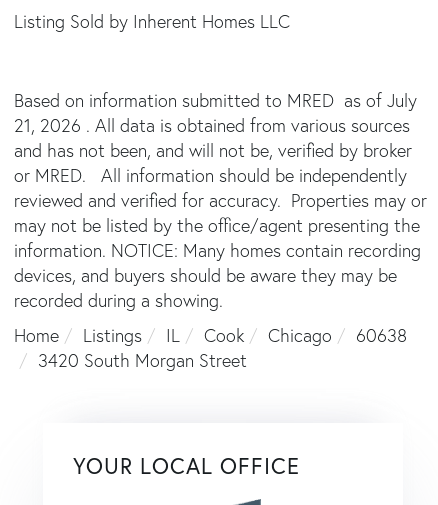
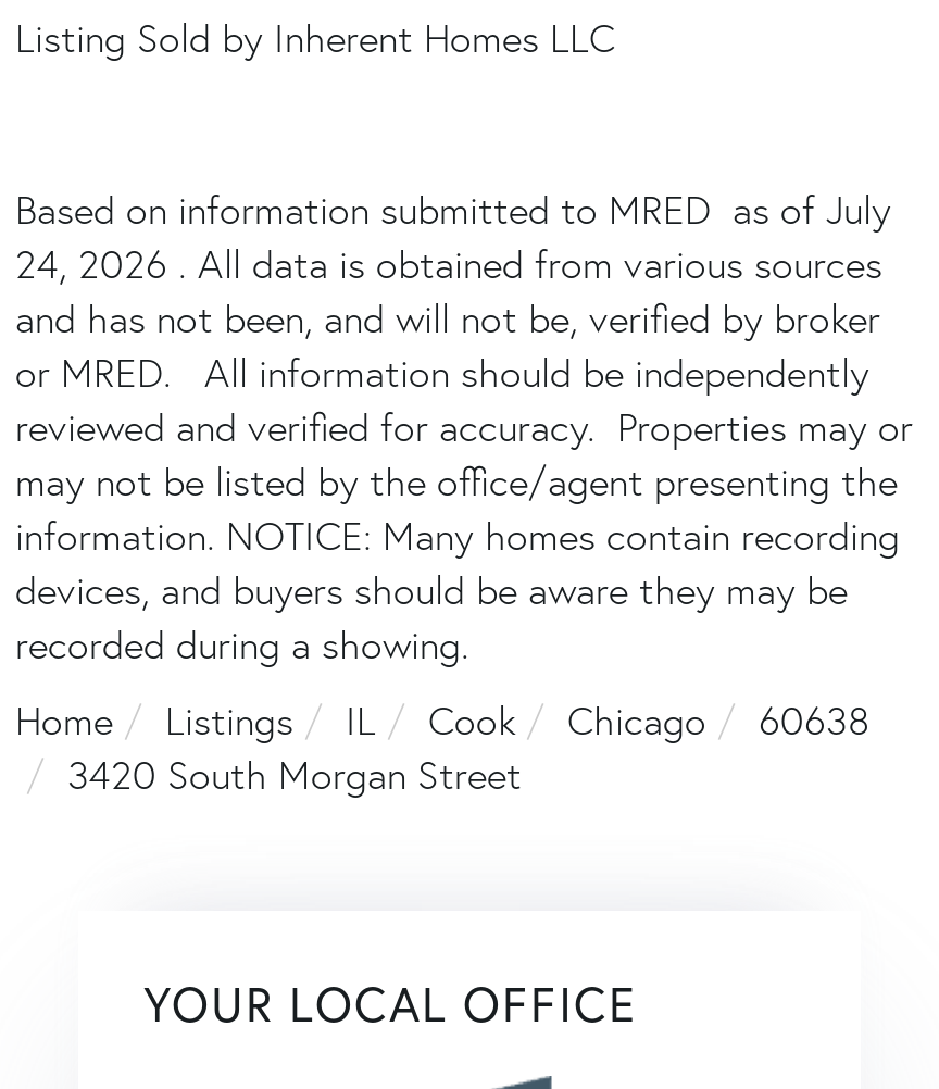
[14,114,410,137] 21, 2026 . All data is obtained from various sources -> [15,238,882,288] 24, 2026 . All data is obtained from various sources

